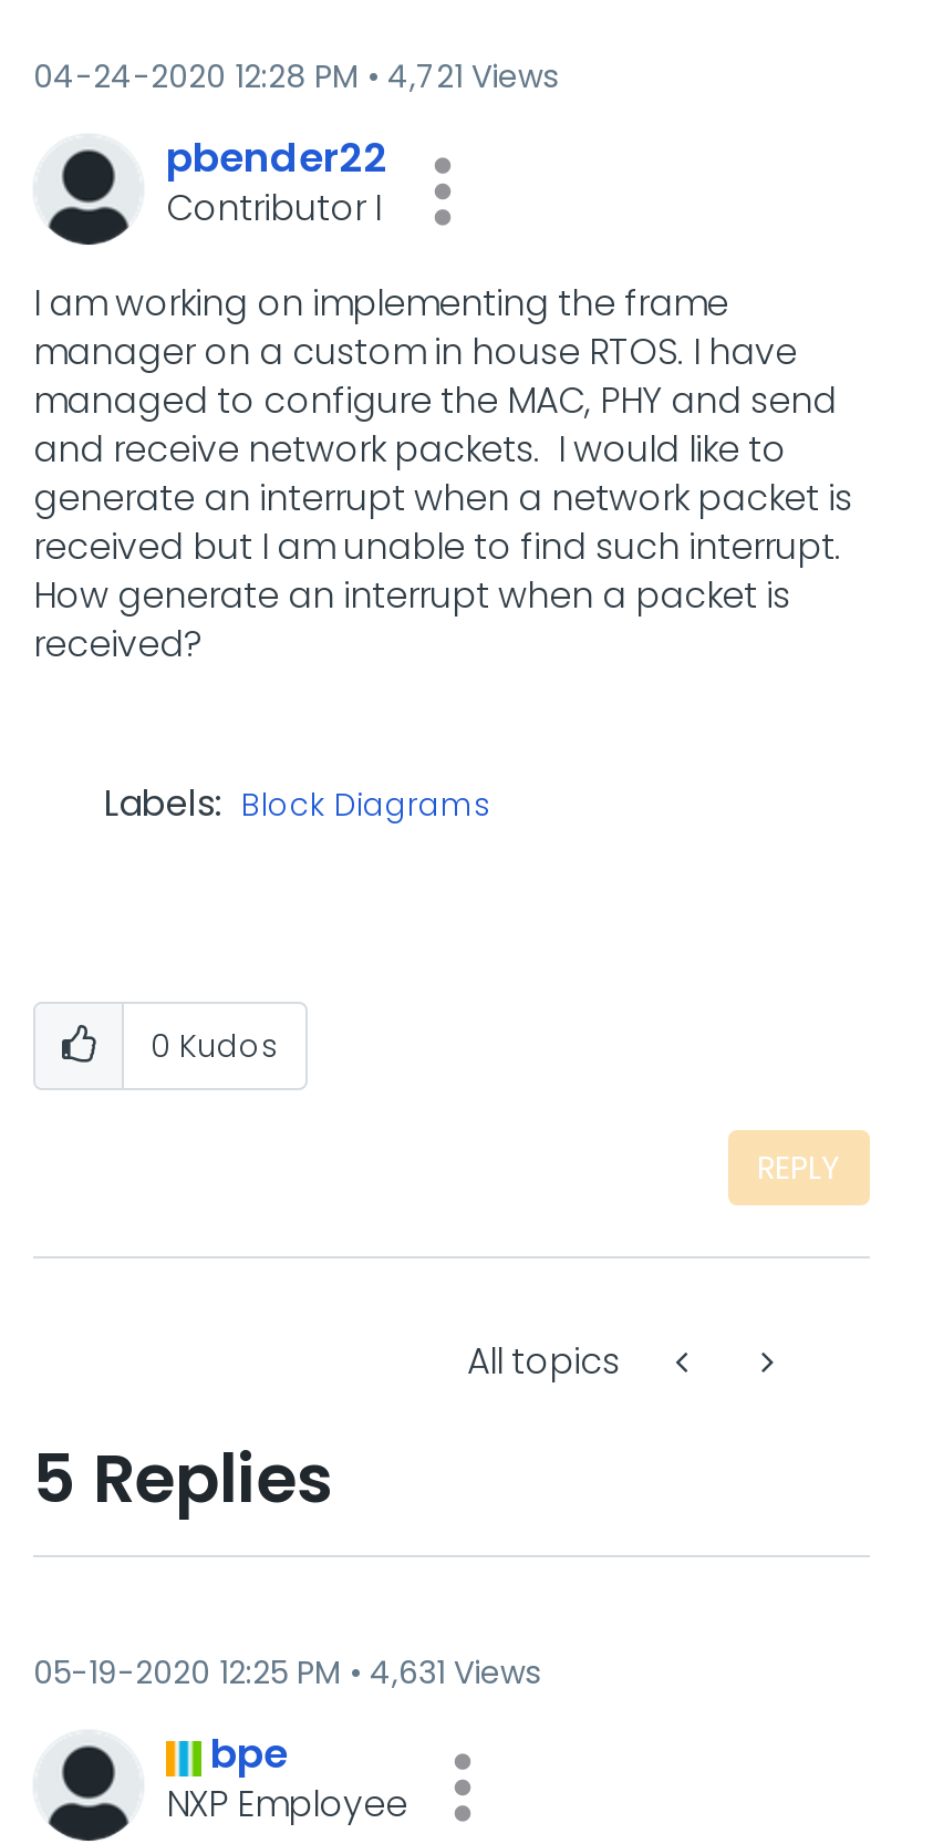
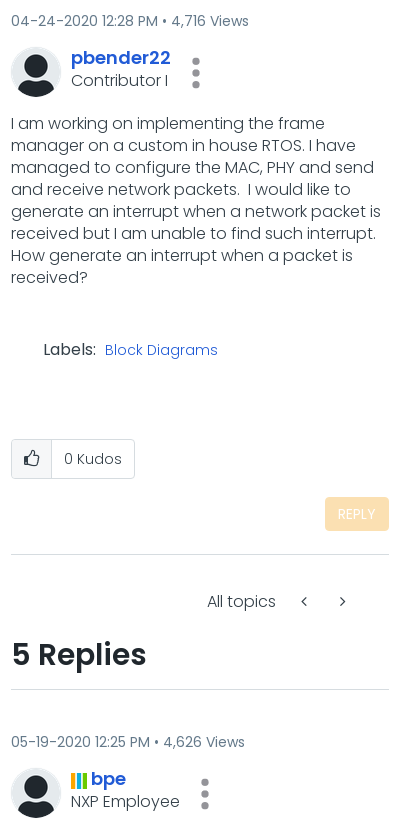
[33,54,558,99] 04-24-2020 12:28 PM 4,721 Views -> [11,11,249,31] 04-24-2020 12:28 PM 4,716 Views
[33,1650,540,1695] 05-19-2020 12:25 PM 4,631 Views -> [11,732,245,752] 05-19-2020 12:25 PM 4,626 Views

